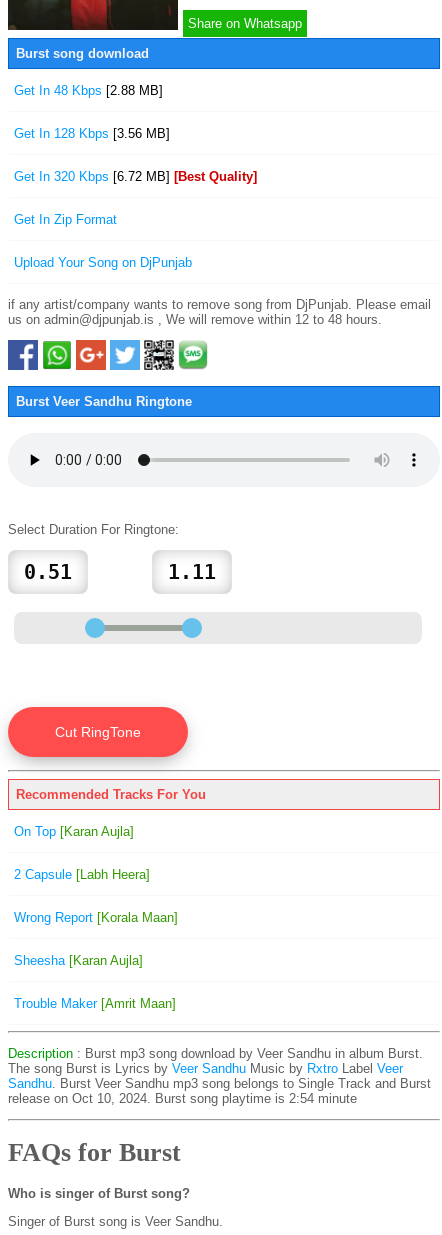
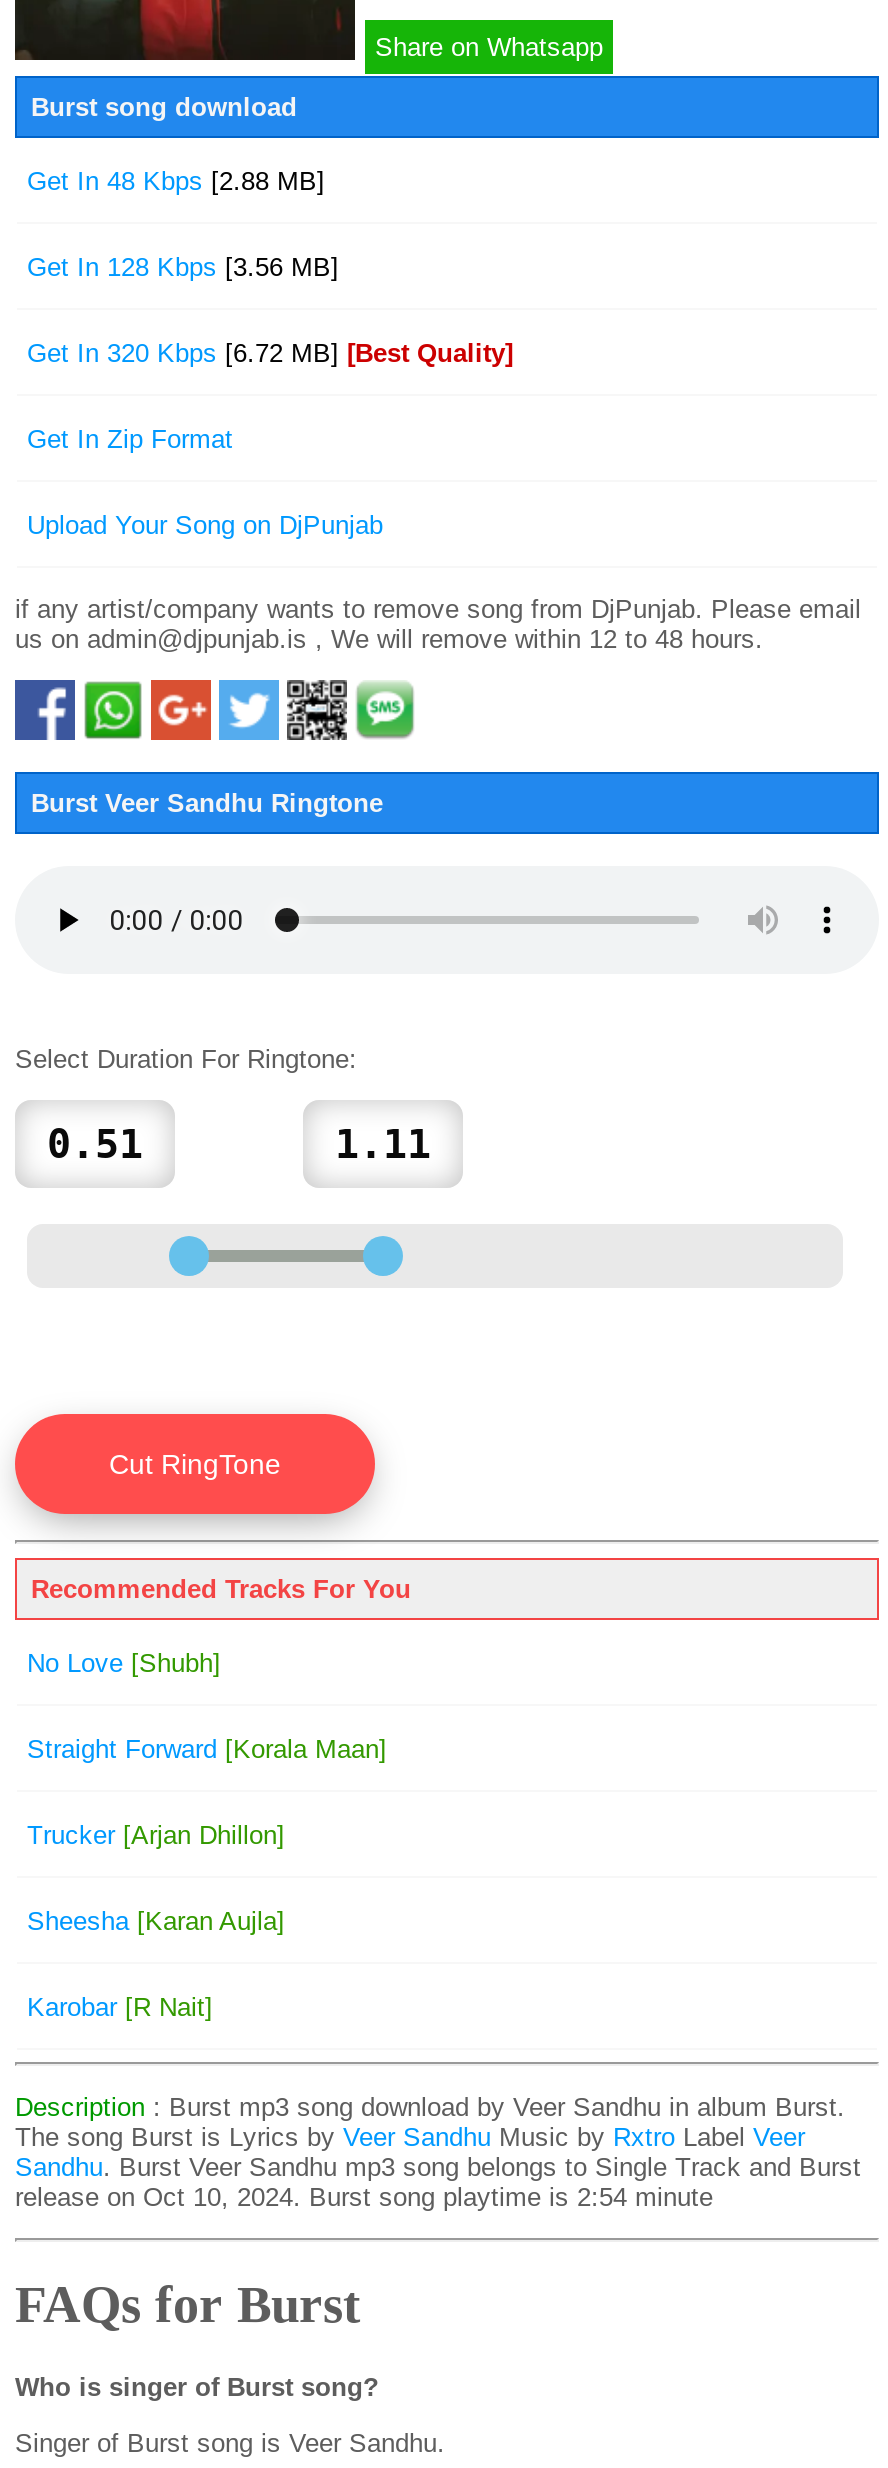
[14,823,134,838] On Top [Karan Aujla] -> [27,1647,221,1677] No Love [Shubh]
[14,866,150,881] 2 Capsule [Labh Heera] -> [27,1733,387,1763] Straight Forward [Korala Maan]
[14,909,178,924] Wrong Report [Korala Maan] -> [27,1819,285,1849] Trucker [Arjan Dhillon]
[14,995,176,1010] Trouble Maker [Amrit Maan] -> [27,1991,213,2021] Karobar [R Nait]

